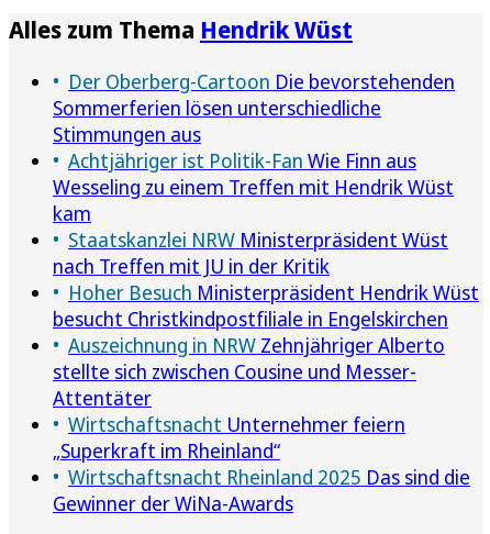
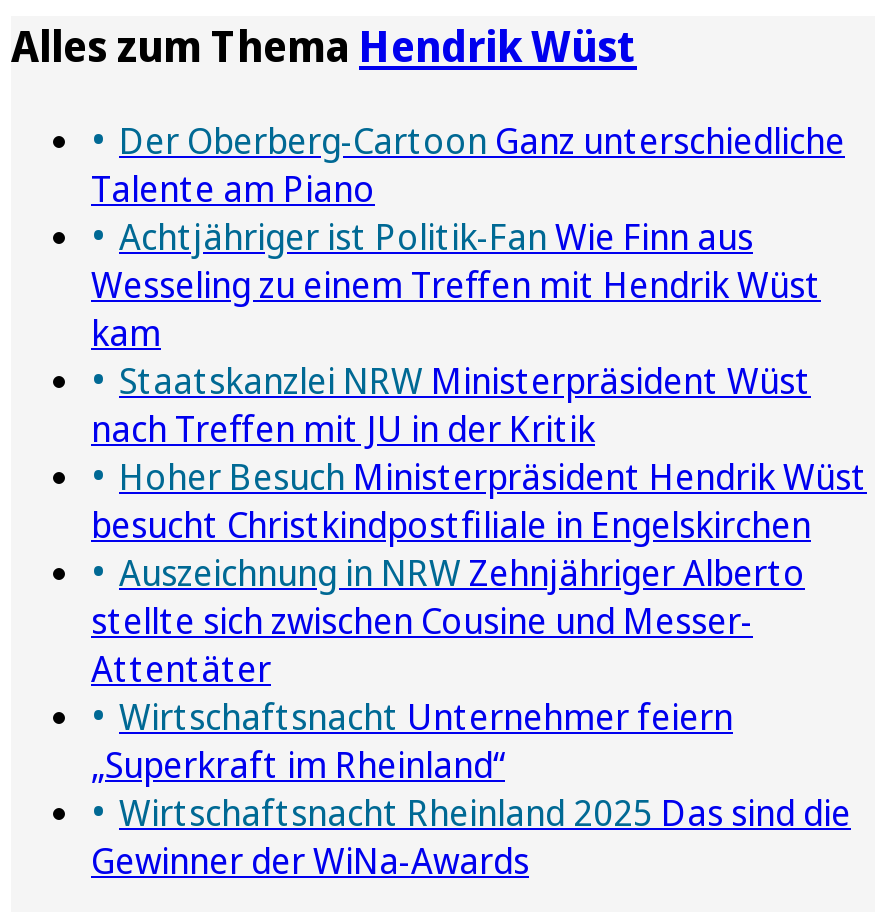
[53,68,455,147] Der Oberberg-Cartoon Die bevorstehenden | Sommerferien lösen unterschiedliche | Stimmungen aus -> [91,115,845,211] Der Oberberg-Cartoon Ganz unterschiedliche | Talente am Piano

